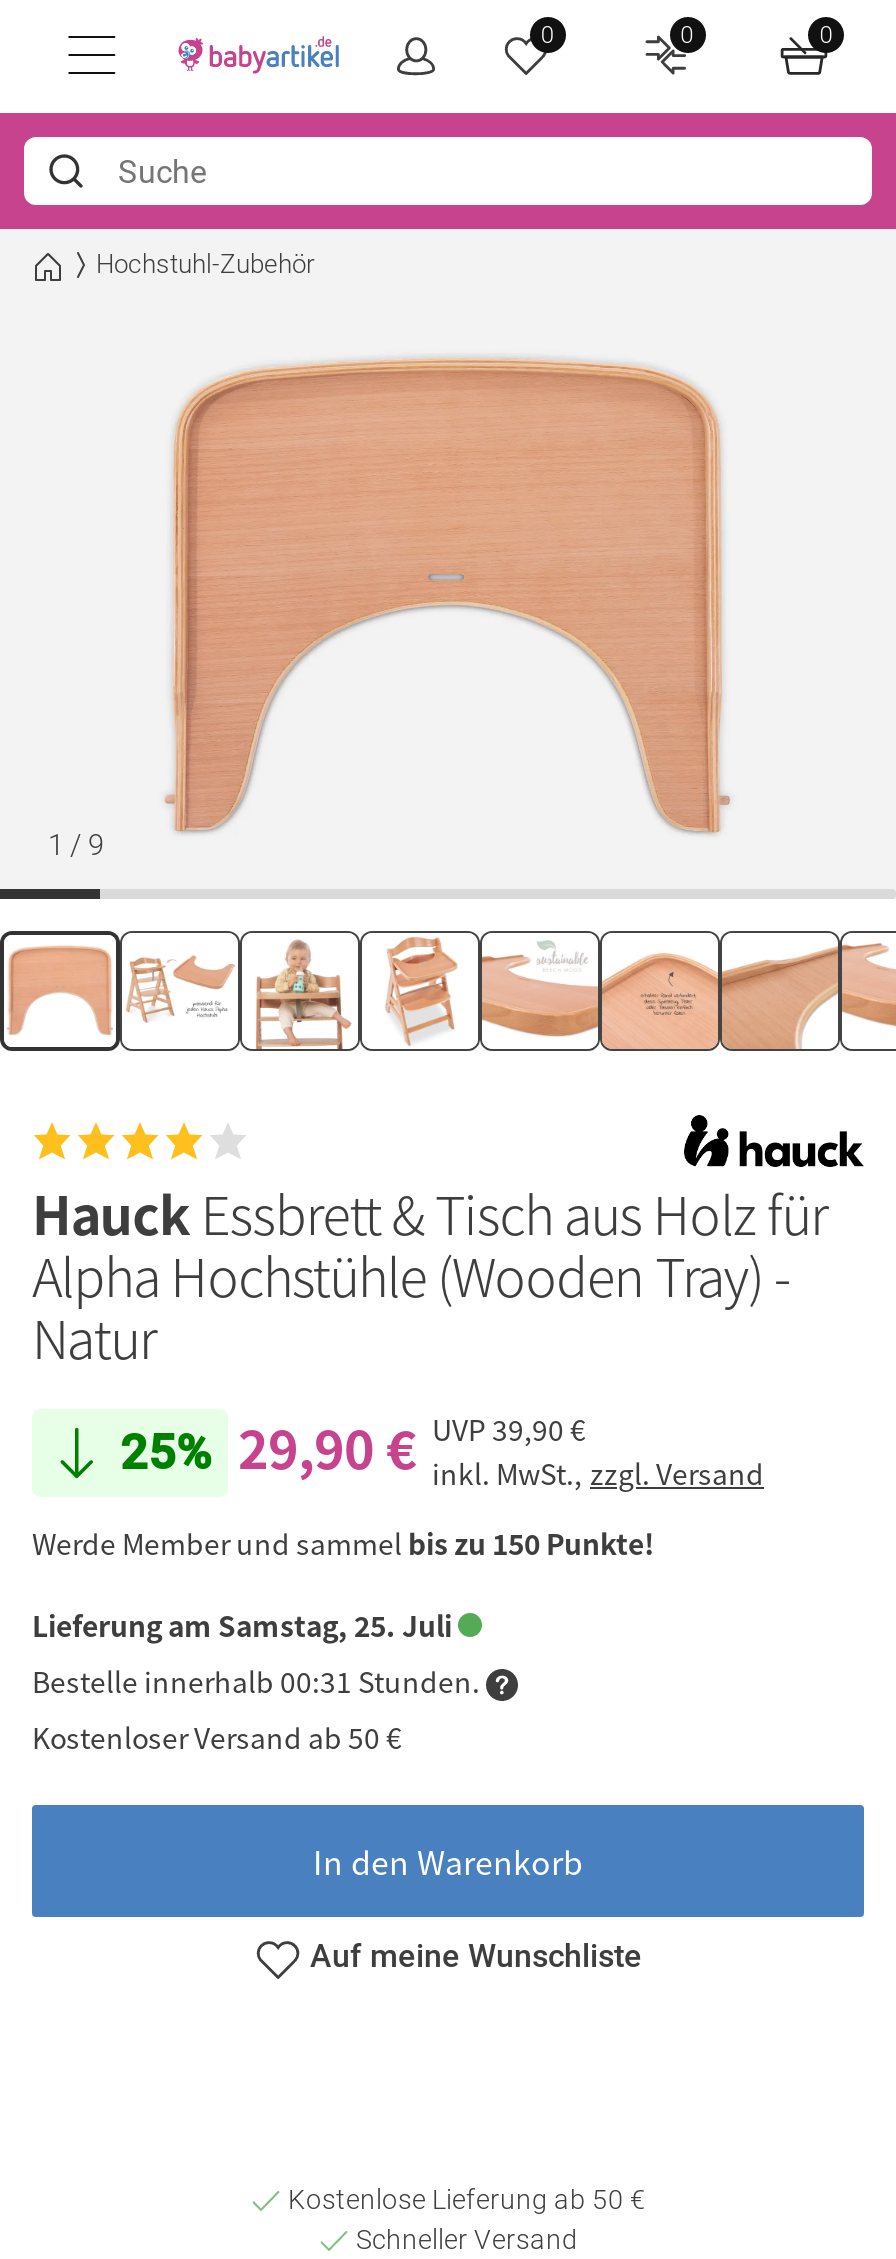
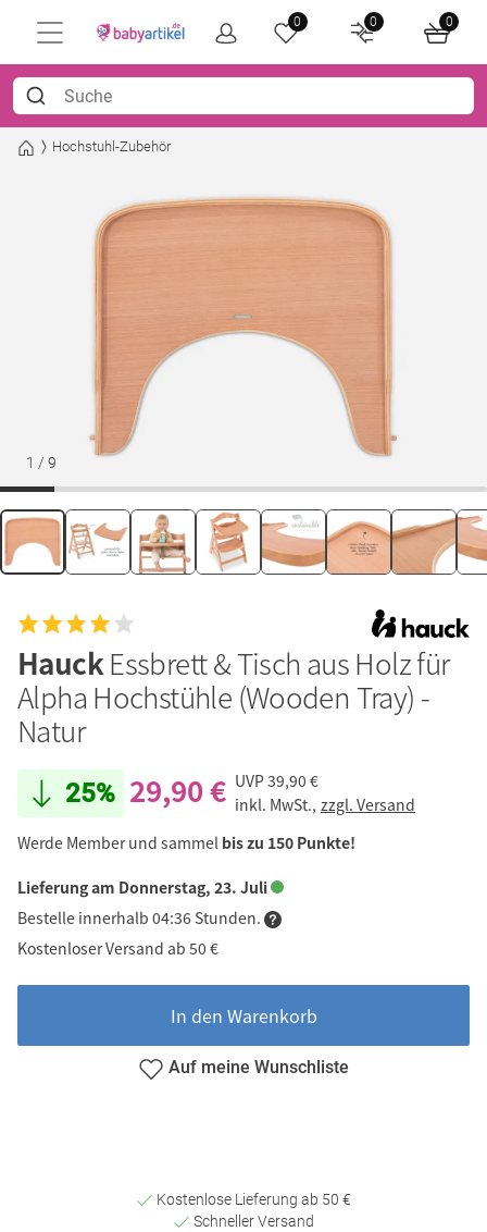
[32,1604,458,1644] Lieferung am Samstag, 25. Juli -> [17,876,271,897] Lieferung am Donnerstag, 23. Juli
[32,1660,486,1700] Bestelle innerhalb 00:31 Stunden. -> [17,906,264,928] Bestelle innerhalb 04:36 Stunden.

